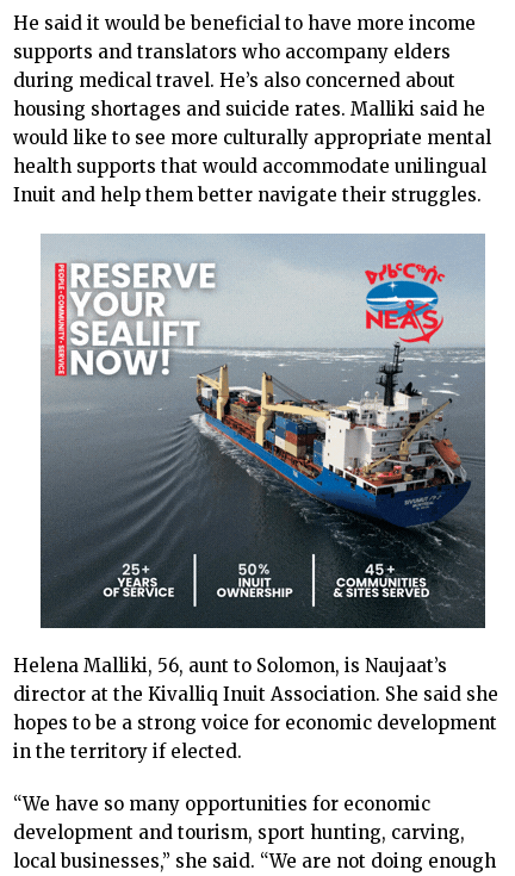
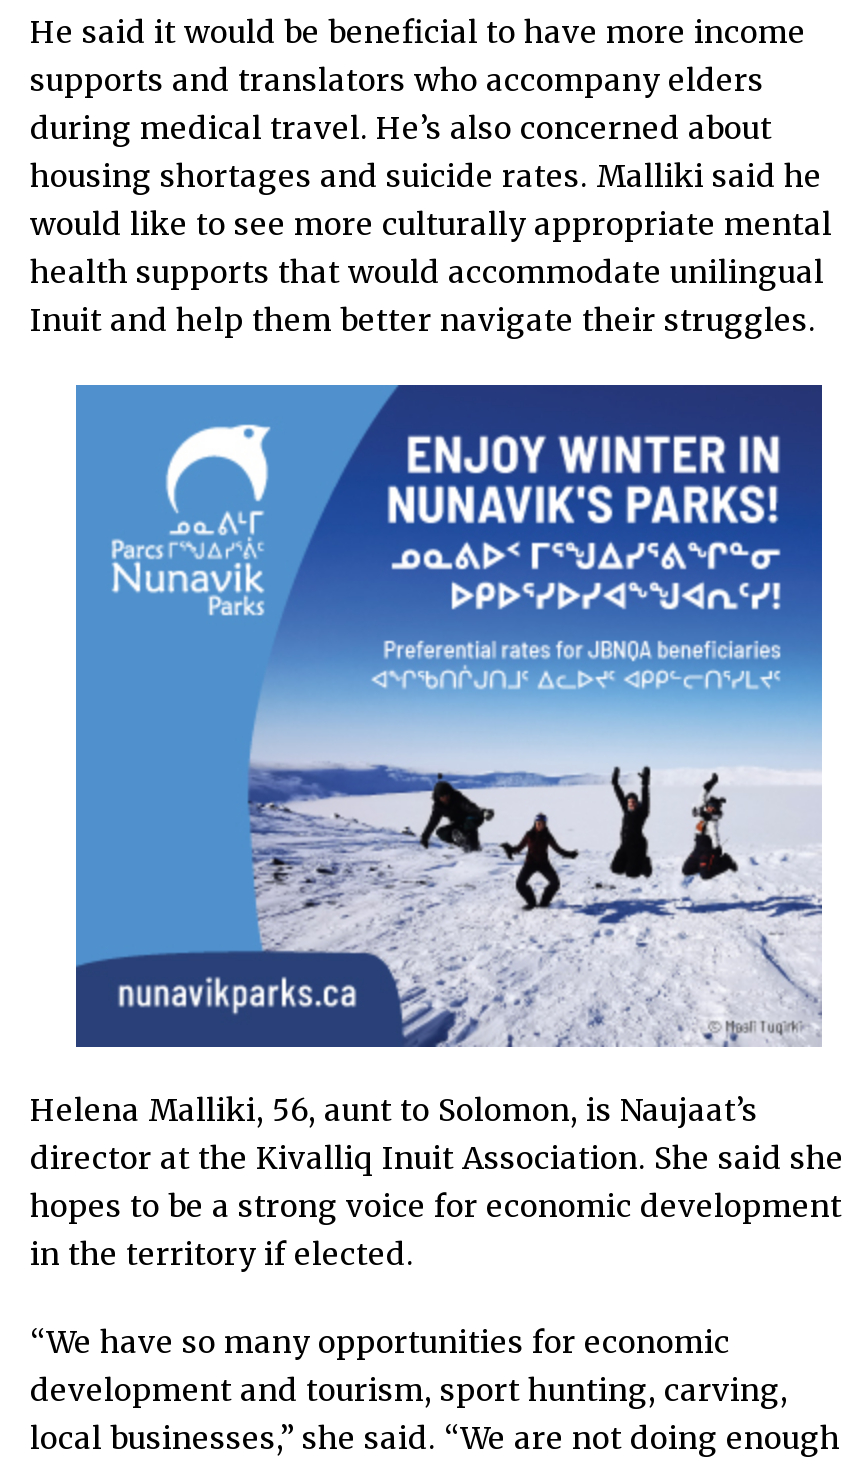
[39,234,486,629] [image] -> [74,384,824,1050] [image]

